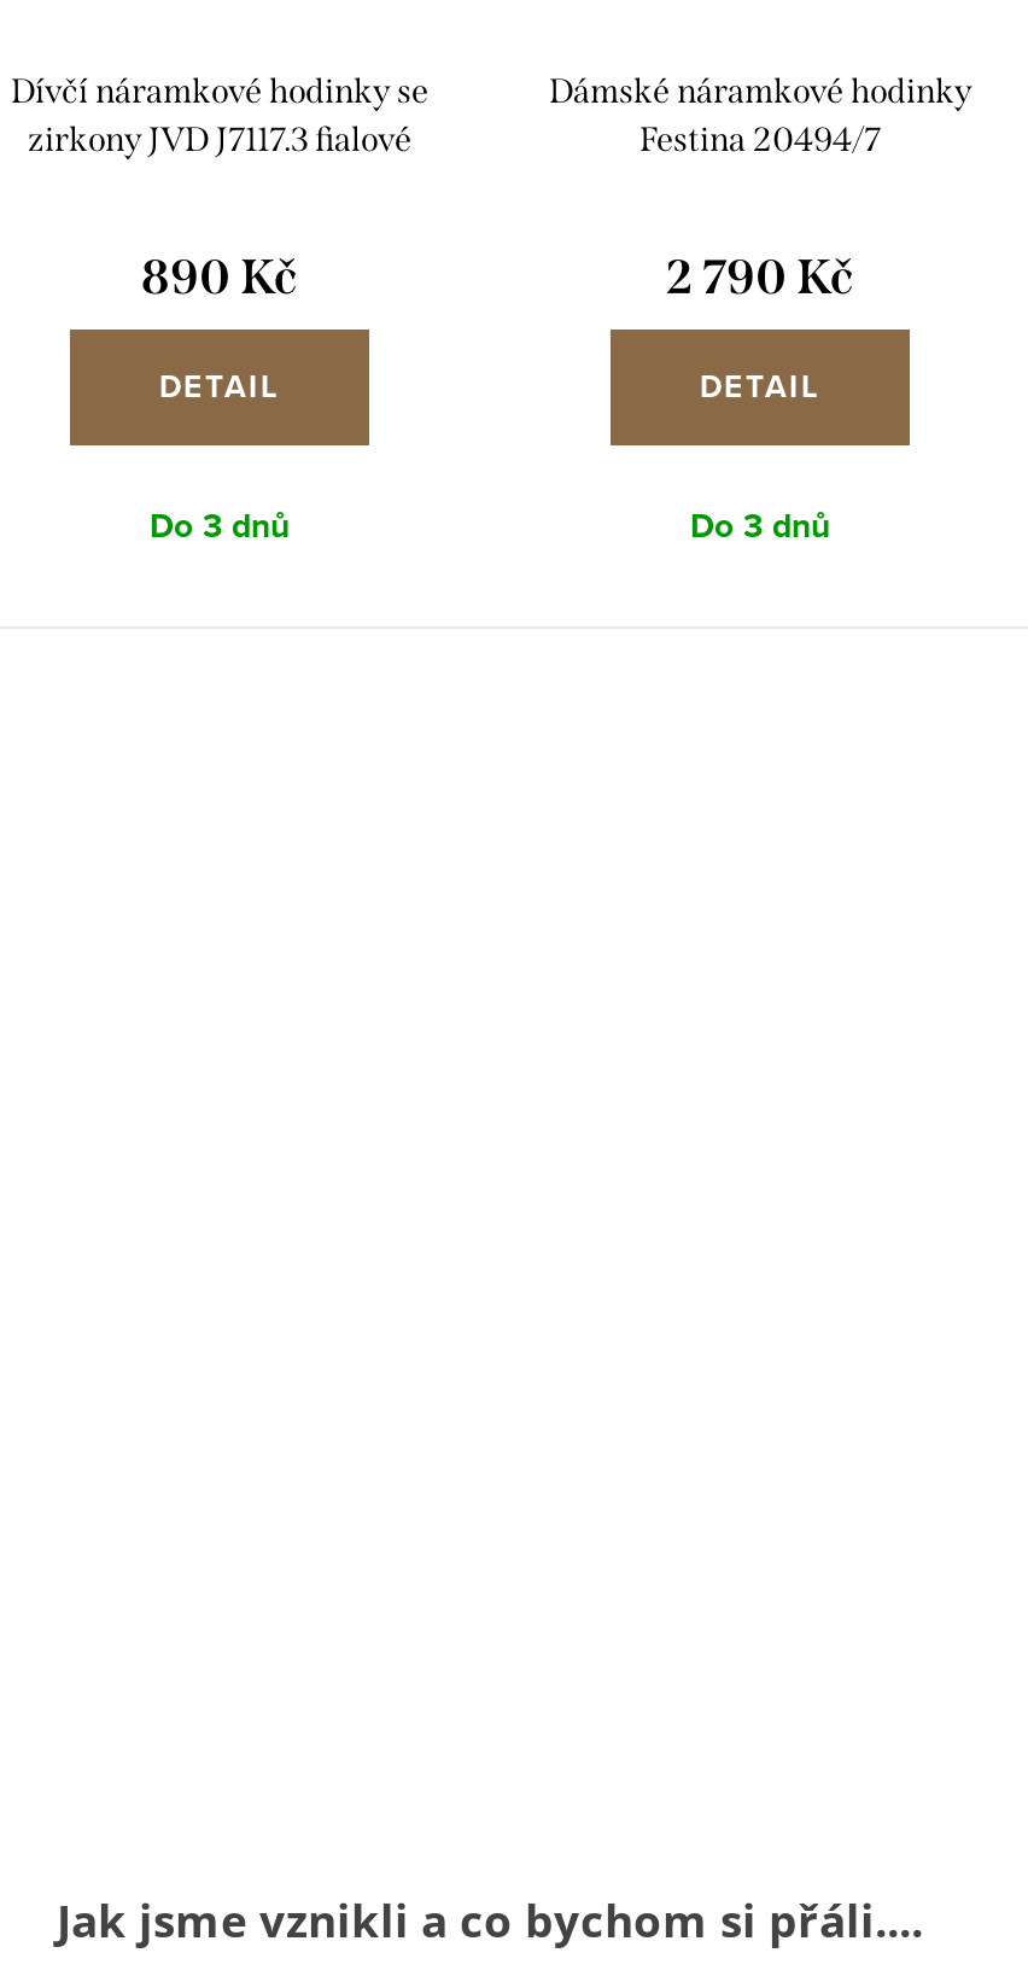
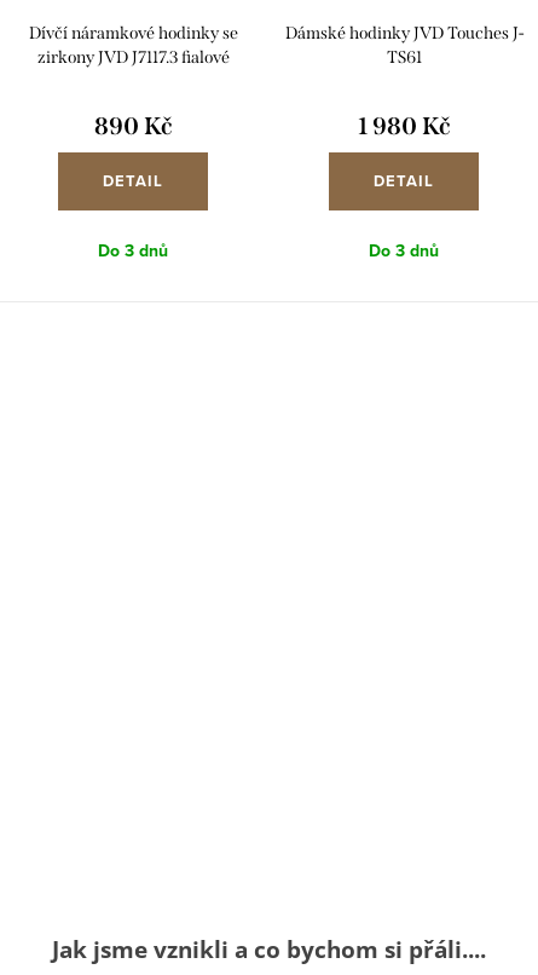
[549,70,971,160] Dámské náramkové hodinky | Festina 20494/7 -> [285,23,523,67] Dámské hodinky JVD Touches J- | TS61
[666,247,854,305] 2 790 Kč -> [357,111,450,140] 1 980 Kč

